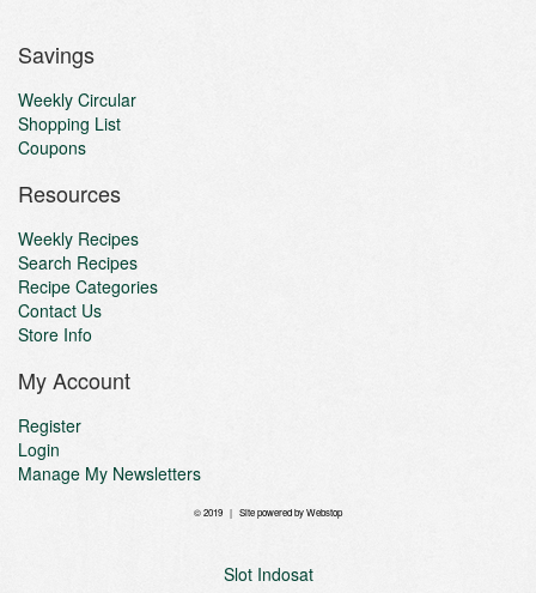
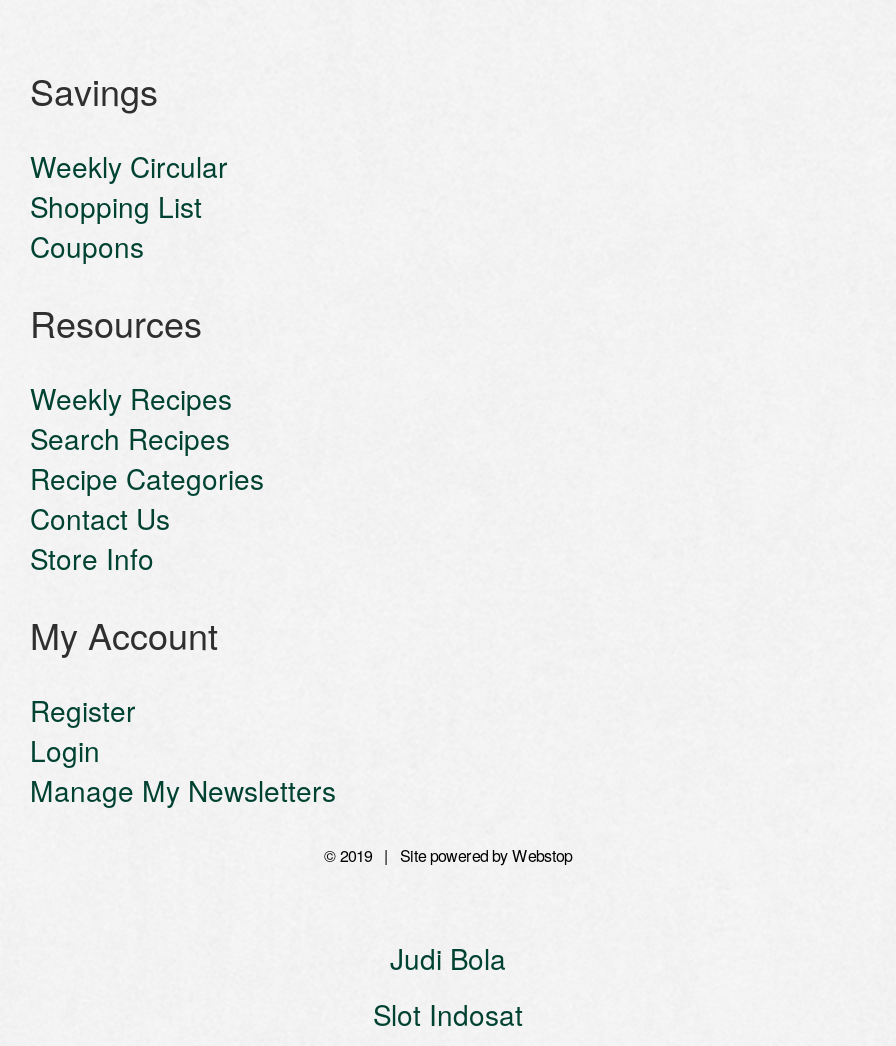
none -> [390,937,506,977] Judi Bola

